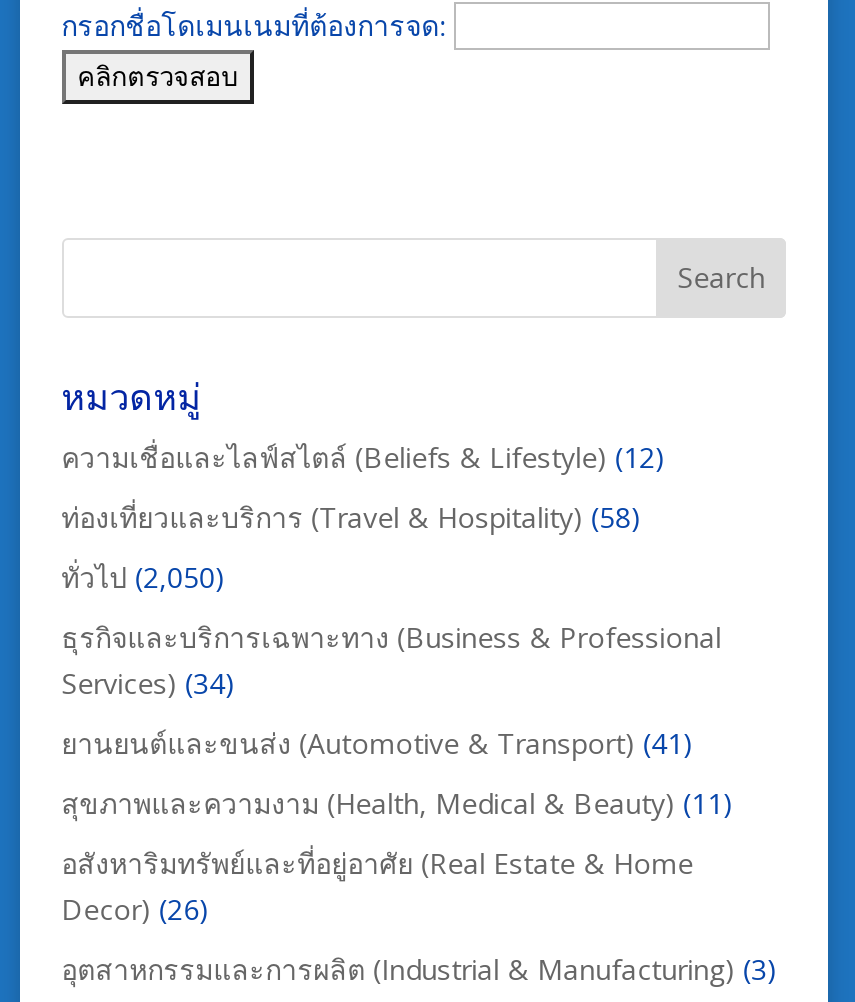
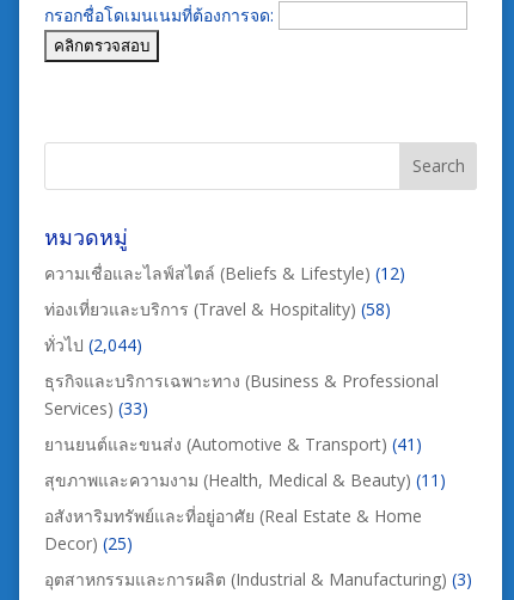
[61,557,225,595] ทั่วไป(2,050) -> [44,333,142,356] ทั่วไป(2,044)
[61,663,235,701] Services) (34) -> [44,396,148,419] Services) (33)
[61,889,209,927] Decor) (26) -> [44,531,132,554] Decor) (25)

